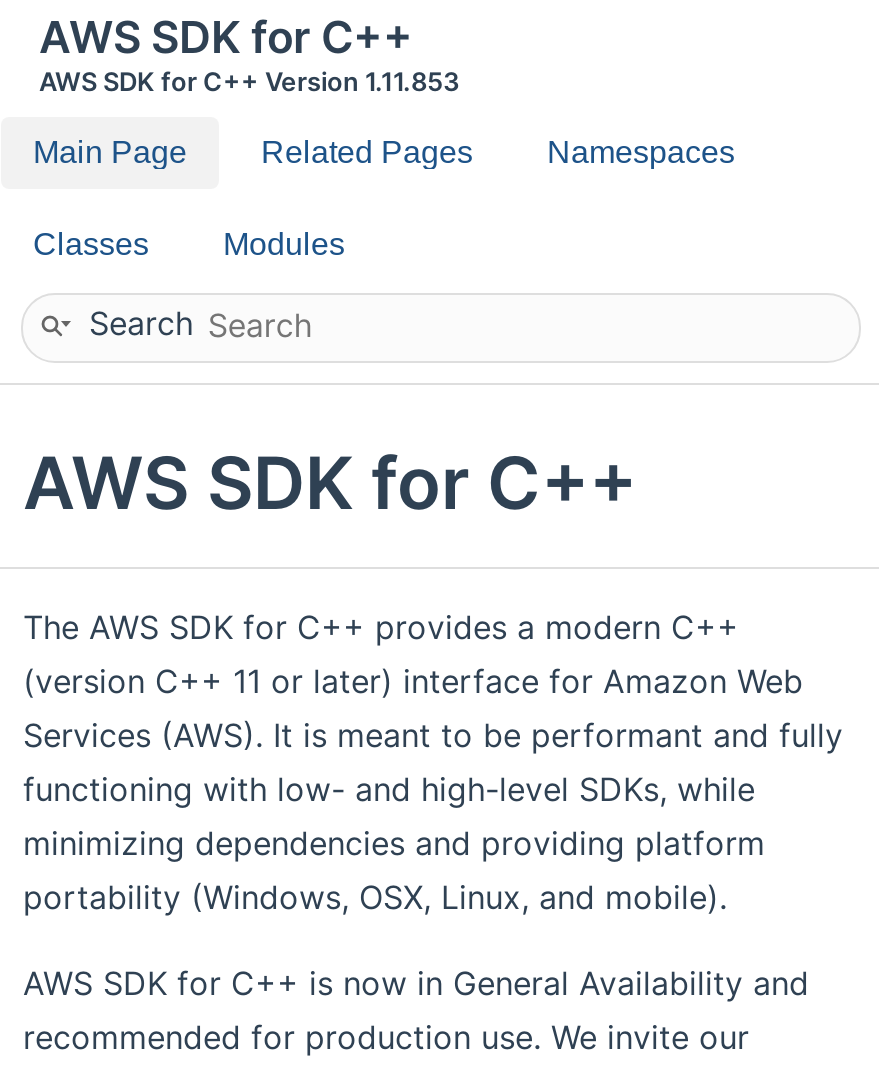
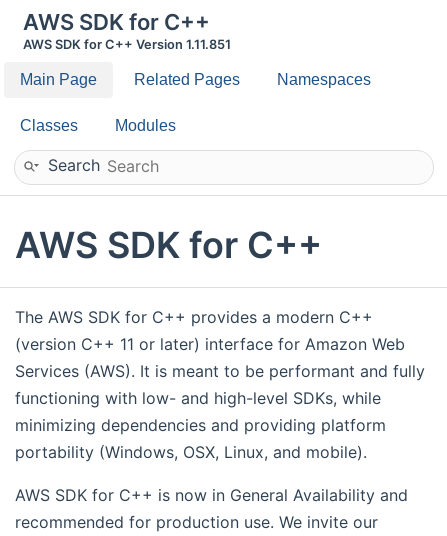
[39,67,459,97] AWS SDK for C++ Version 1.11.853 -> [23,37,231,52] AWS SDK for C++ Version 1.11.851

